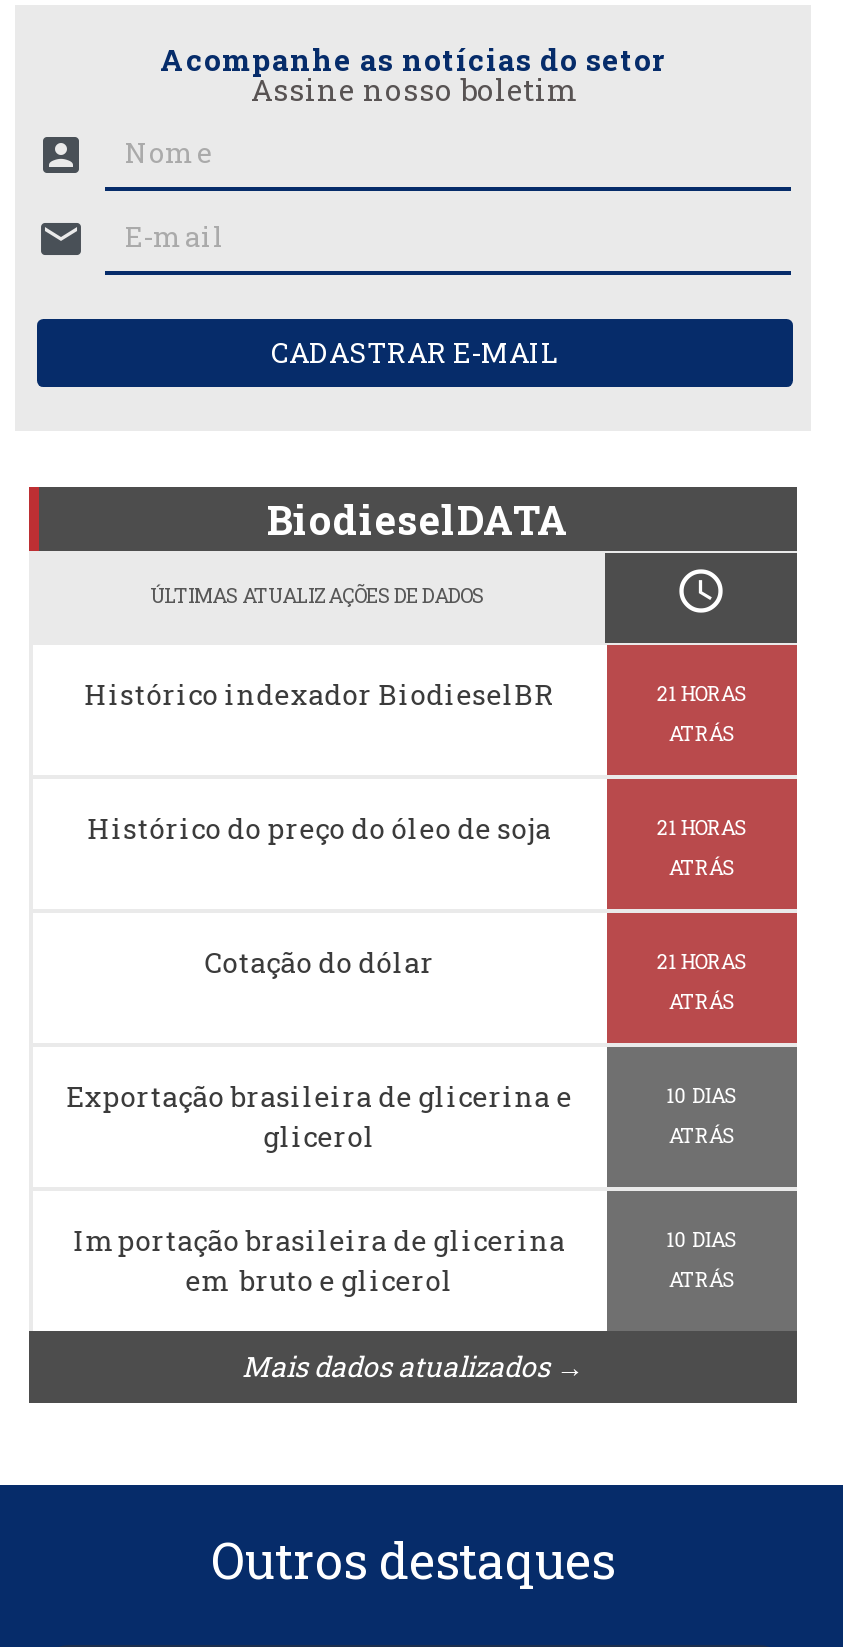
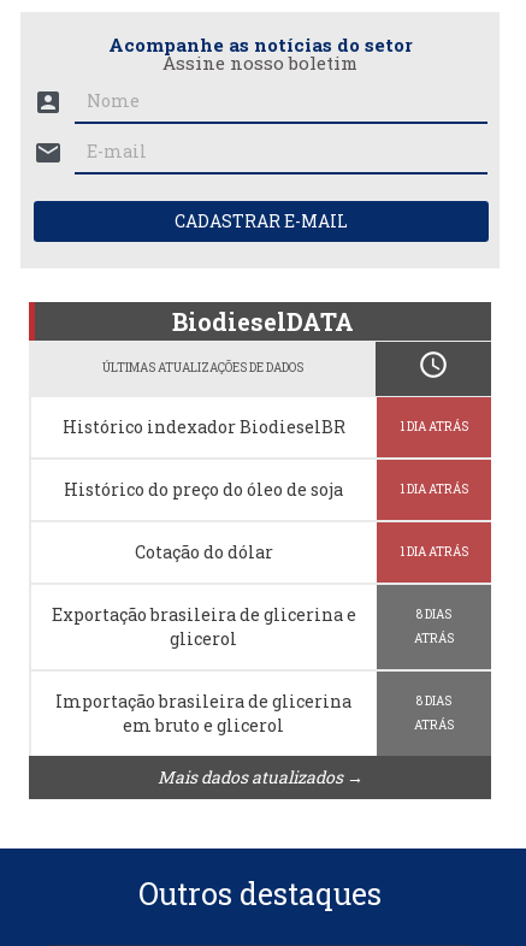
[657,681,747,747] 21 HORAS | ATRÁS -> [399,419,468,434] 1 DIA ATRÁS
[657,815,747,881] 21 HORAS | ATRÁS -> [399,481,468,497] 1 DIA ATRÁS
[657,949,747,1015] 21 HORAS | ATRÁS -> [399,544,468,559] 1 DIA ATRÁS
[667,1083,737,1109] 10 DIAS -> [416,606,451,622] 8 DIAS
[667,1227,737,1253] 10 DIAS -> [416,693,451,709] 8 DIAS

